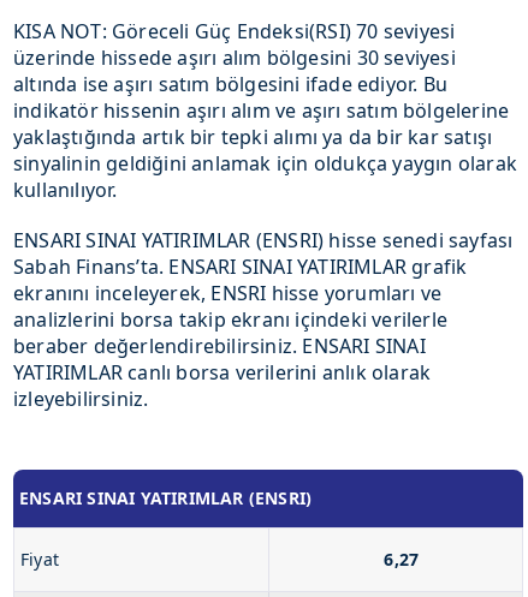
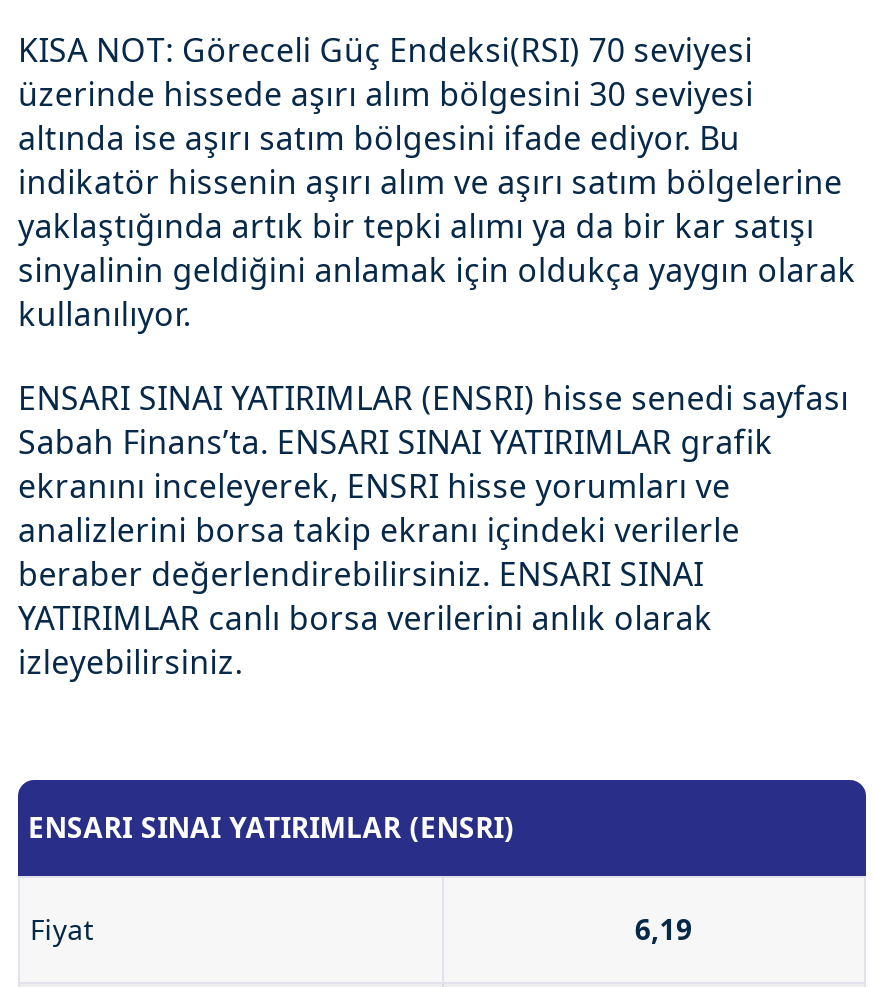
[384,548,419,571] 6,27 -> [635,910,692,948] 6,19

